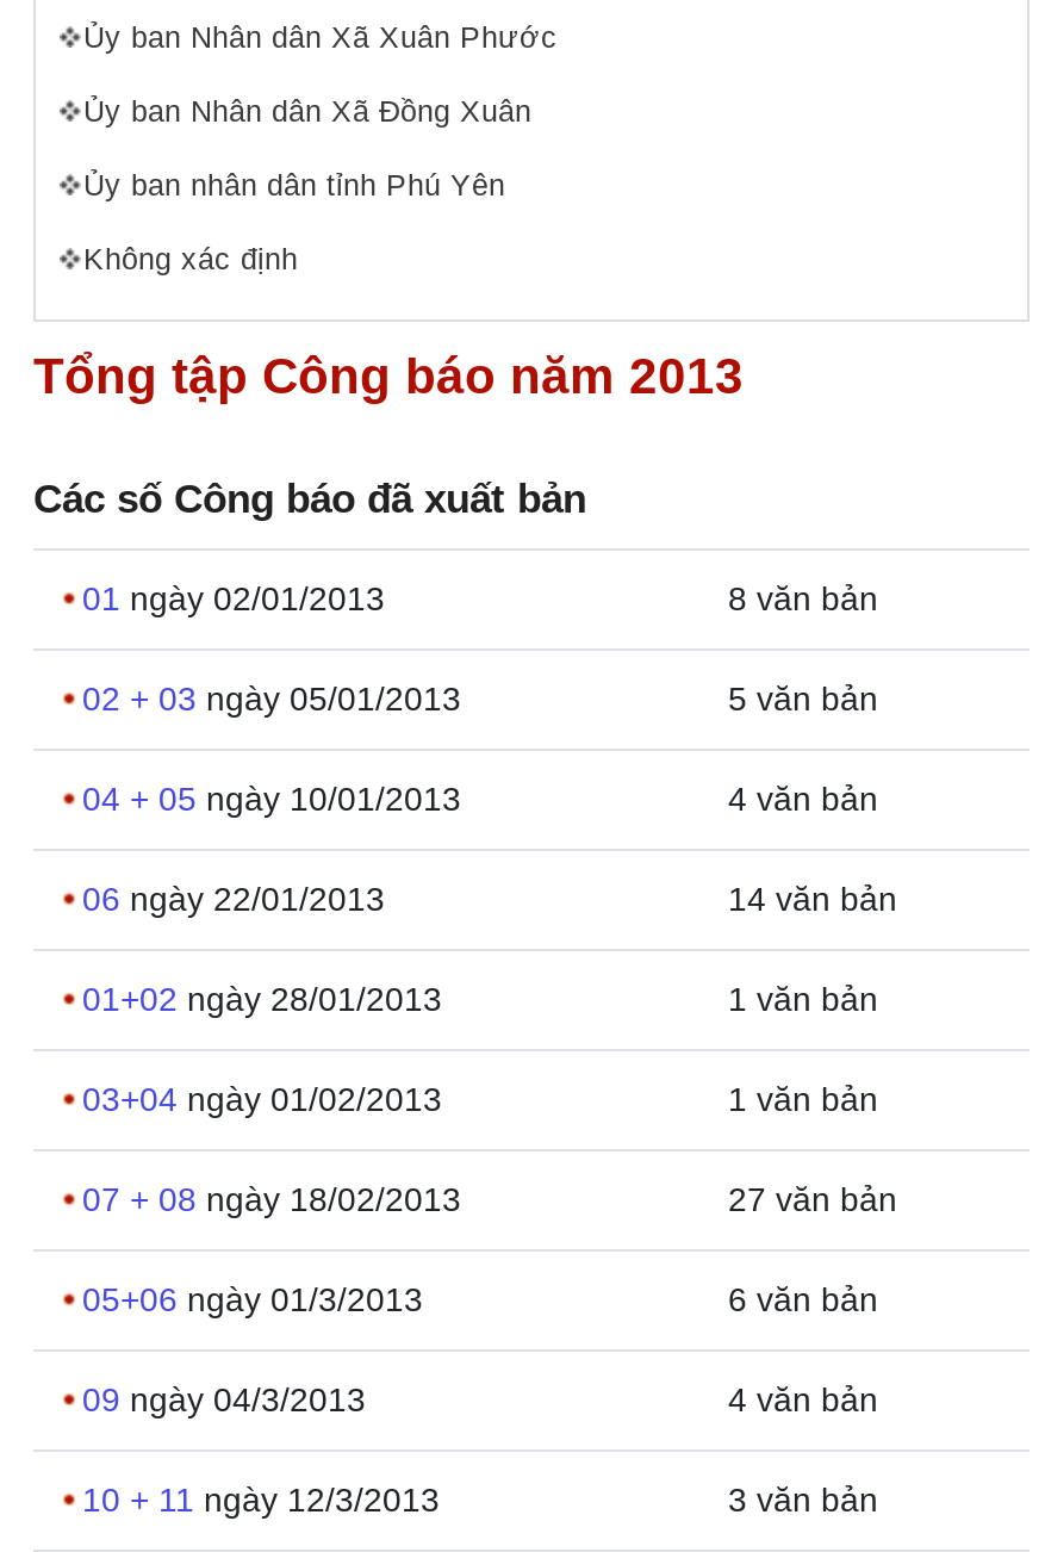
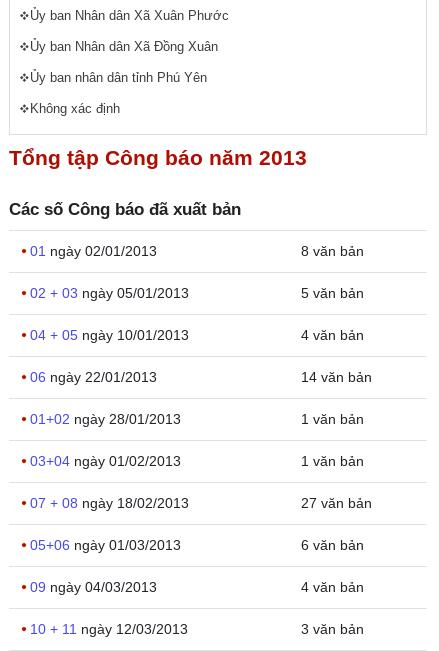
[82,1280,423,1318] 05+06 ngày 01/3/2013 -> [29,537,180,553] 05+06 ngày 01/03/2013
[82,1380,366,1418] 09 ngày 04/3/2013 -> [29,579,156,595] 09 ngày 04/03/2013
[82,1480,440,1518] 10 + 11 ngày 12/3/2013 -> [29,621,187,637] 10 + 11 ngày 12/03/2013

